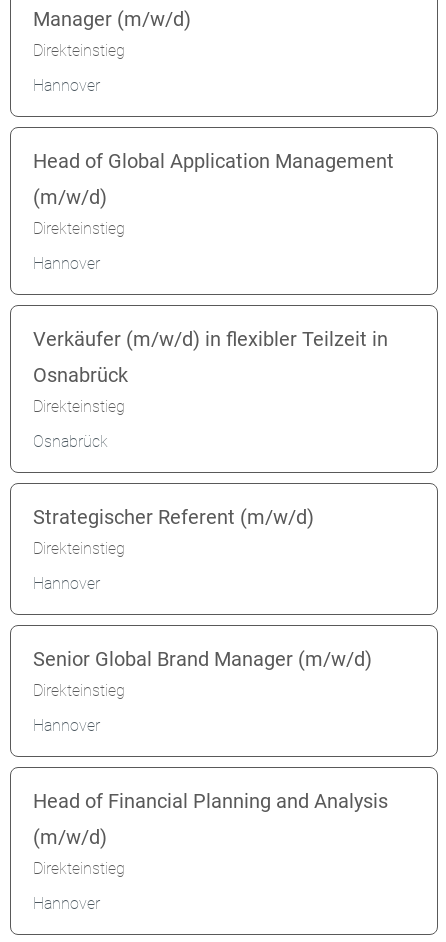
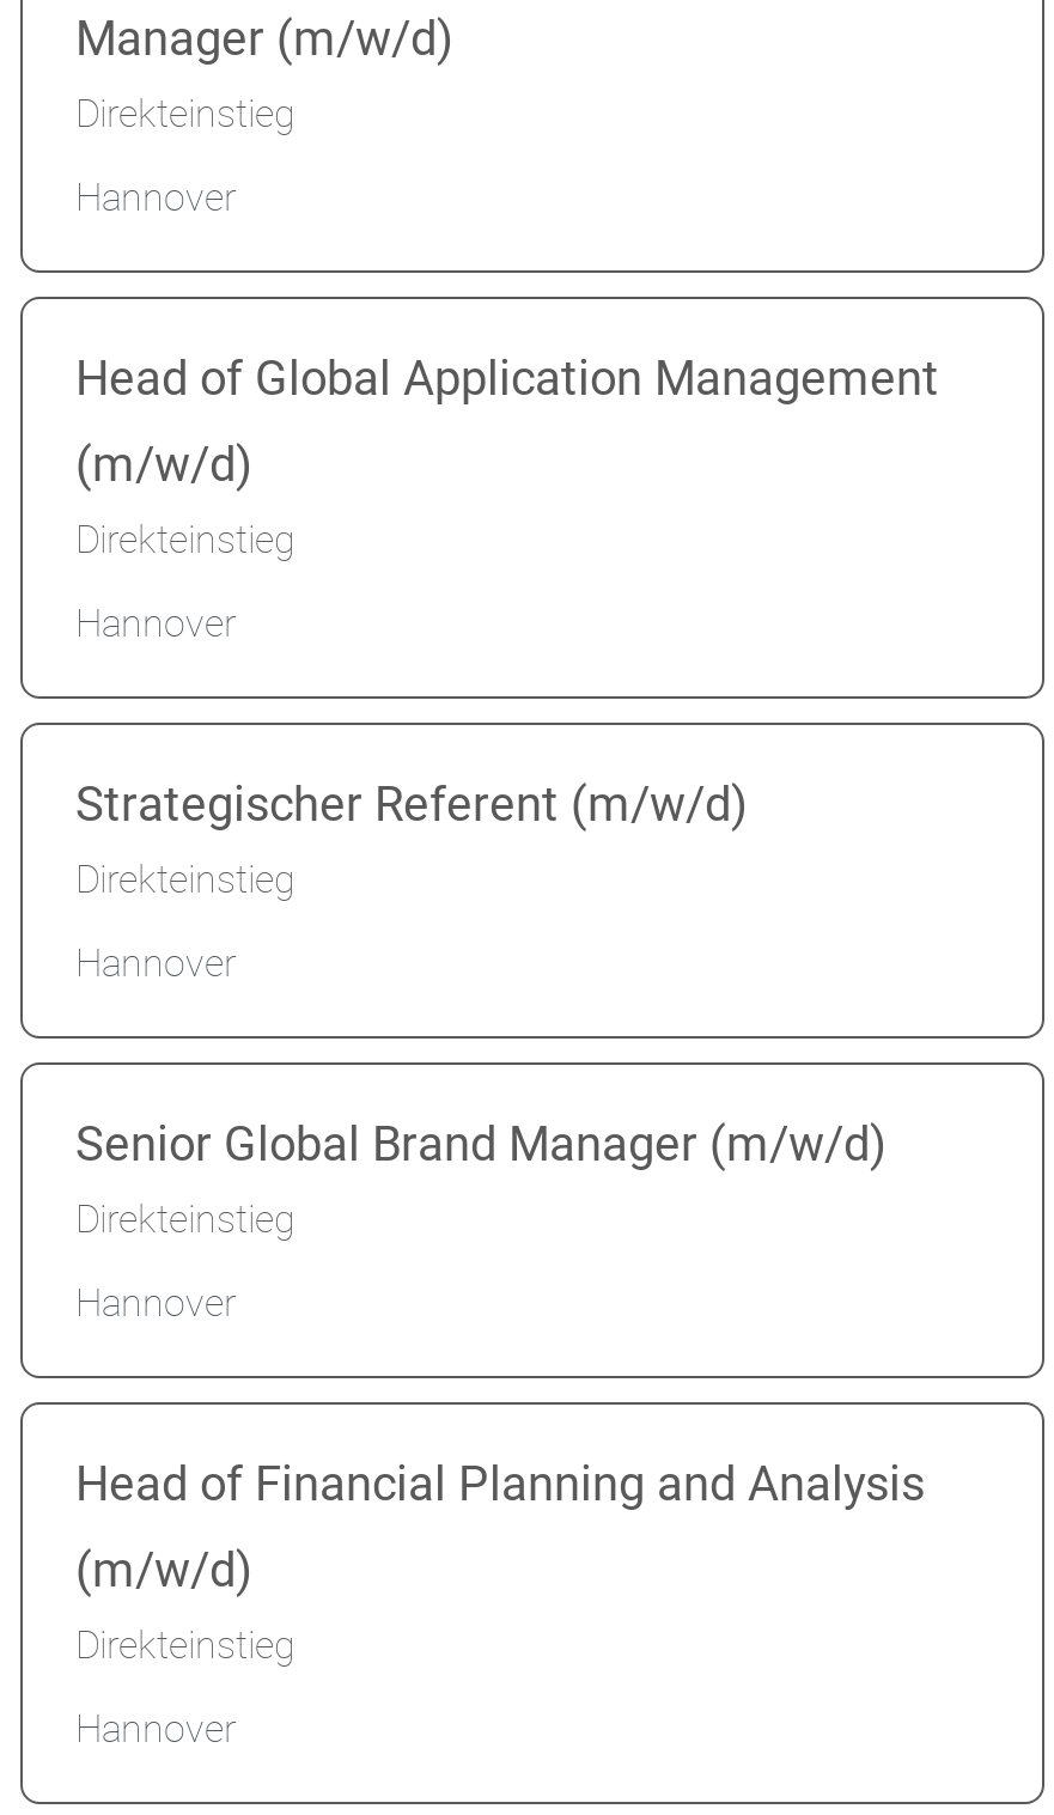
[33,327,388,451] Verkäufer (m/w/d) in flexibler Teilzeit in | Osnabrück | Direkteinstieg | Osnabrück -> none

